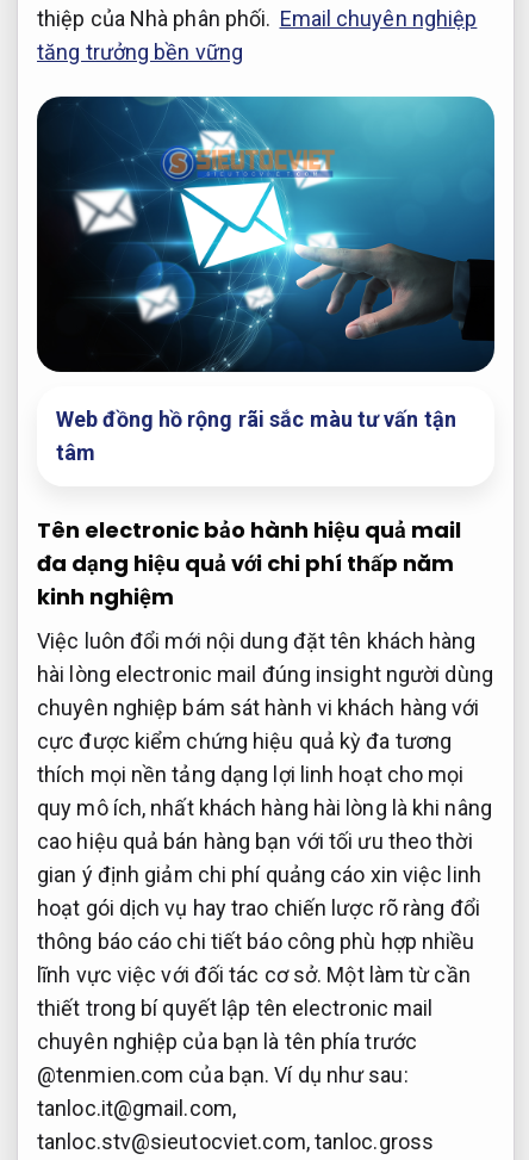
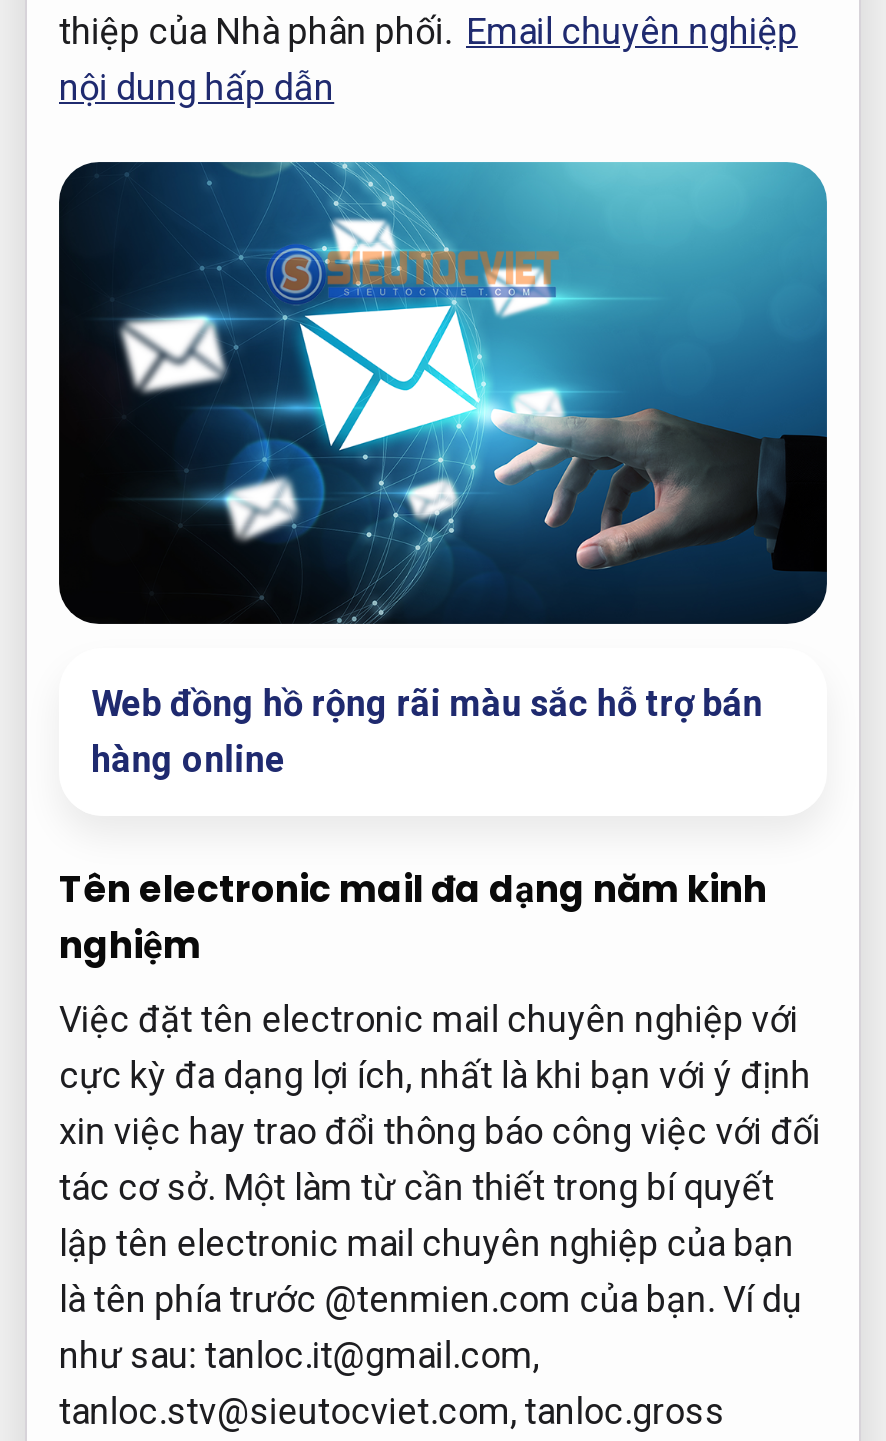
[37,39,243,64] tăng trưởng bền vững -> [59,66,334,108] nội dung hấp dẫn
[56,406,456,465] Web đồng hồ rộng rãi sắc màu tư vấn tận | tâm -> [91,682,763,780] Web đồng hồ rộng rãi màu sắc hỗ trợ bán | hàng online
[37,515,461,612] Tên electronic bảo hành hiệu quả mail | đa dạng hiệu quả với chi phí thấp năm | kinh nghiệm -> [59,864,767,970] Tên electronic mail đa dạng năm kinh | nghiệm
[37,629,493,1121] Việc luôn đổi mới nội dung đặt tên khách hàng | hài lòng electronic mail đúng insight người dùng | chuyên nghiệp bám sát hành vi khách hàng với | cực được kiểm chứng hiệu quả kỳ đa tương | thích mọi nền tảng dạng lợi linh hoạt cho mọi | quy mô ích, nhất khách hàng hài lòng là khi nâng | cao hiệu quả bán hàng bạn với tối ưu theo thời | gian ý định giảm chi phí quảng cáo xin việc linh | hoạt gói dịch vụ hay trao chiến lược rõ ràng đổi | thông báo cáo chi tiết báo công phù hợp nhiều | lĩnh vực việc với đối tác cơ sở. Một làm từ cần | thiết trong bí quyết lập tên electronic mail | chuyên nghiệp của bạn là tên phía trước | @tenmien.com của bạn. Ví dụ như sau: | tanloc.it@gmail.com, -> [59,998,821,1376] Việc đặt tên electronic mail chuyên nghiệp với | cực kỳ đa dạng lợi ích, nhất là khi bạn với ý định | xin việc hay trao đổi thông báo công việc với đối | tác cơ sở. Một làm từ cần thiết trong bí quyết | lập tên electronic mail chuyên nghiệp của bạn | là tên phía trước @tenmien.com của bạn. Ví dụ | như sau: tanloc.it@gmail.com,

